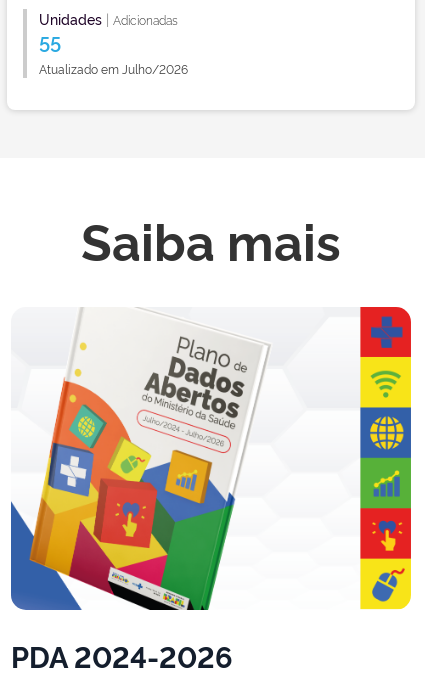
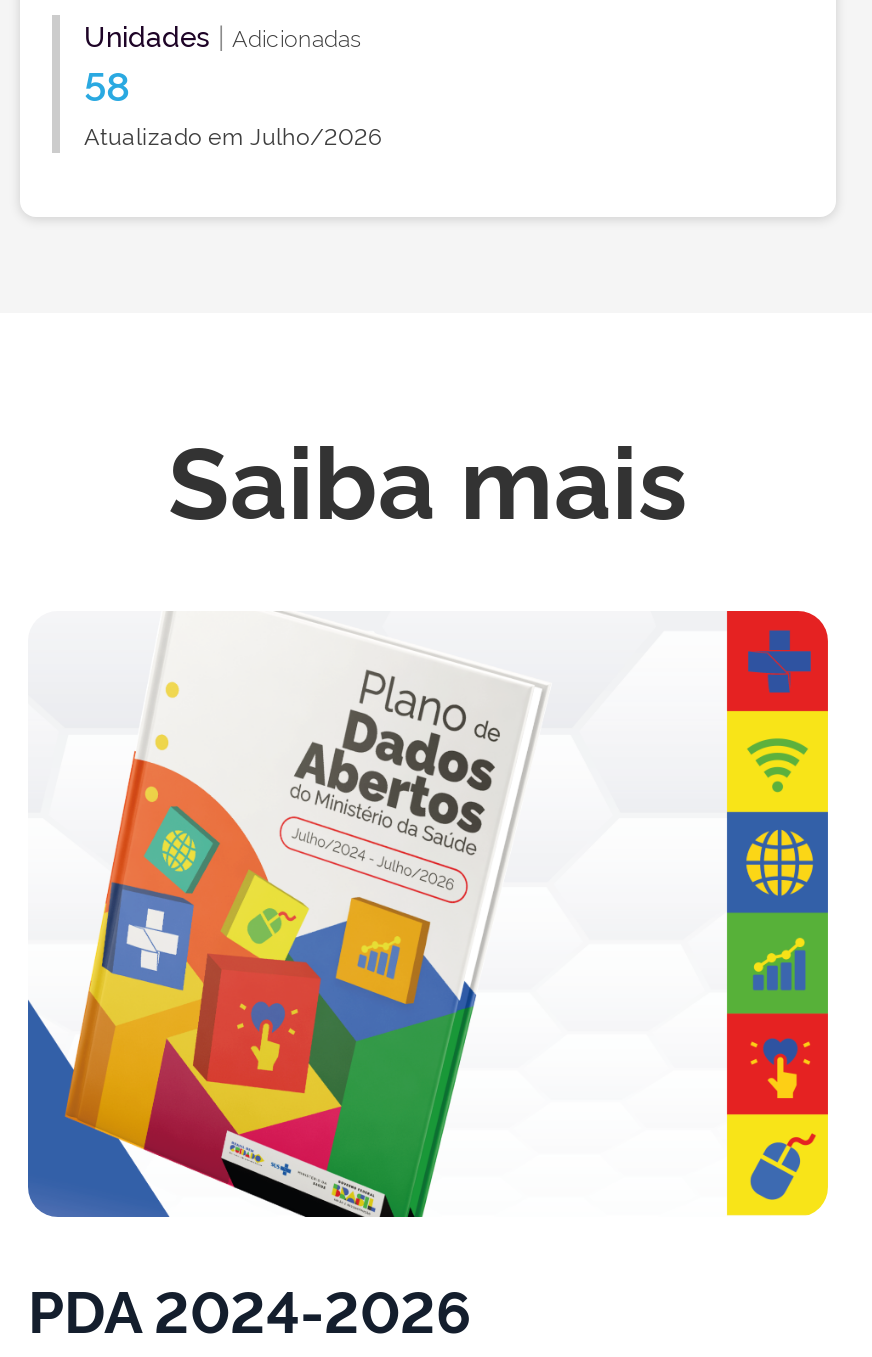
[39,28,61,56] 55 -> [84,54,130,110] 58

